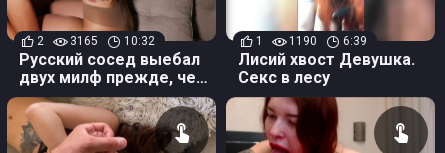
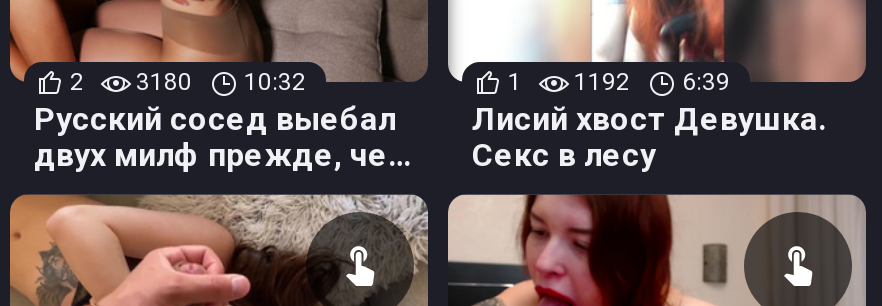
[37,34,155,48] 2 3165 10:32 -> [70,68,306,96] 2 3180 10:32
[256,34,367,48] 1 1190 6:39 -> [508,68,730,96] 1 1192 6:39

